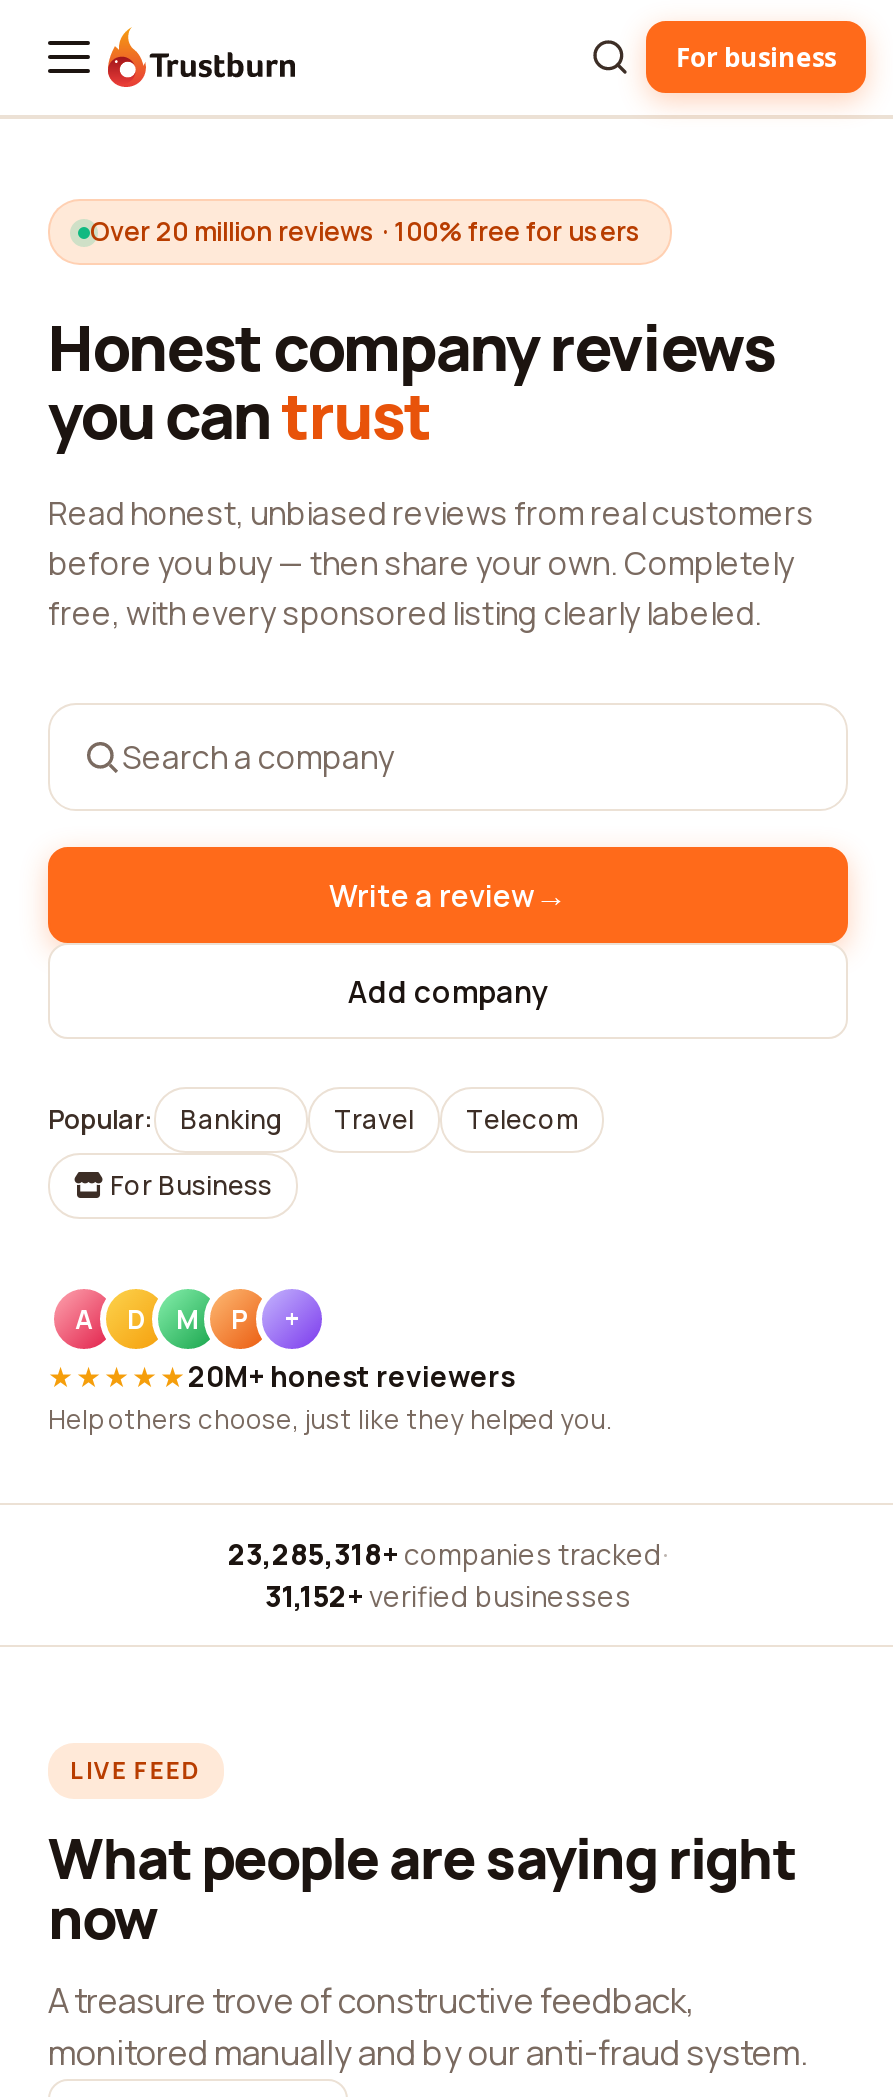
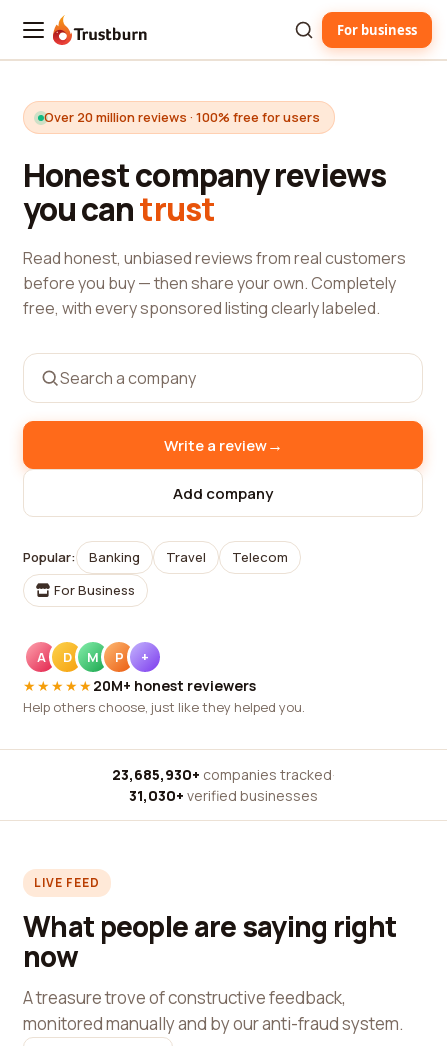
[228,1535,668,1573] 23,285,318+ companies tracked · -> [111,765,334,784] 23,685,930+ companies tracked ·
[265,1577,631,1615] 31,152+ verified businesses -> [128,786,317,805] 31,030+ verified businesses

